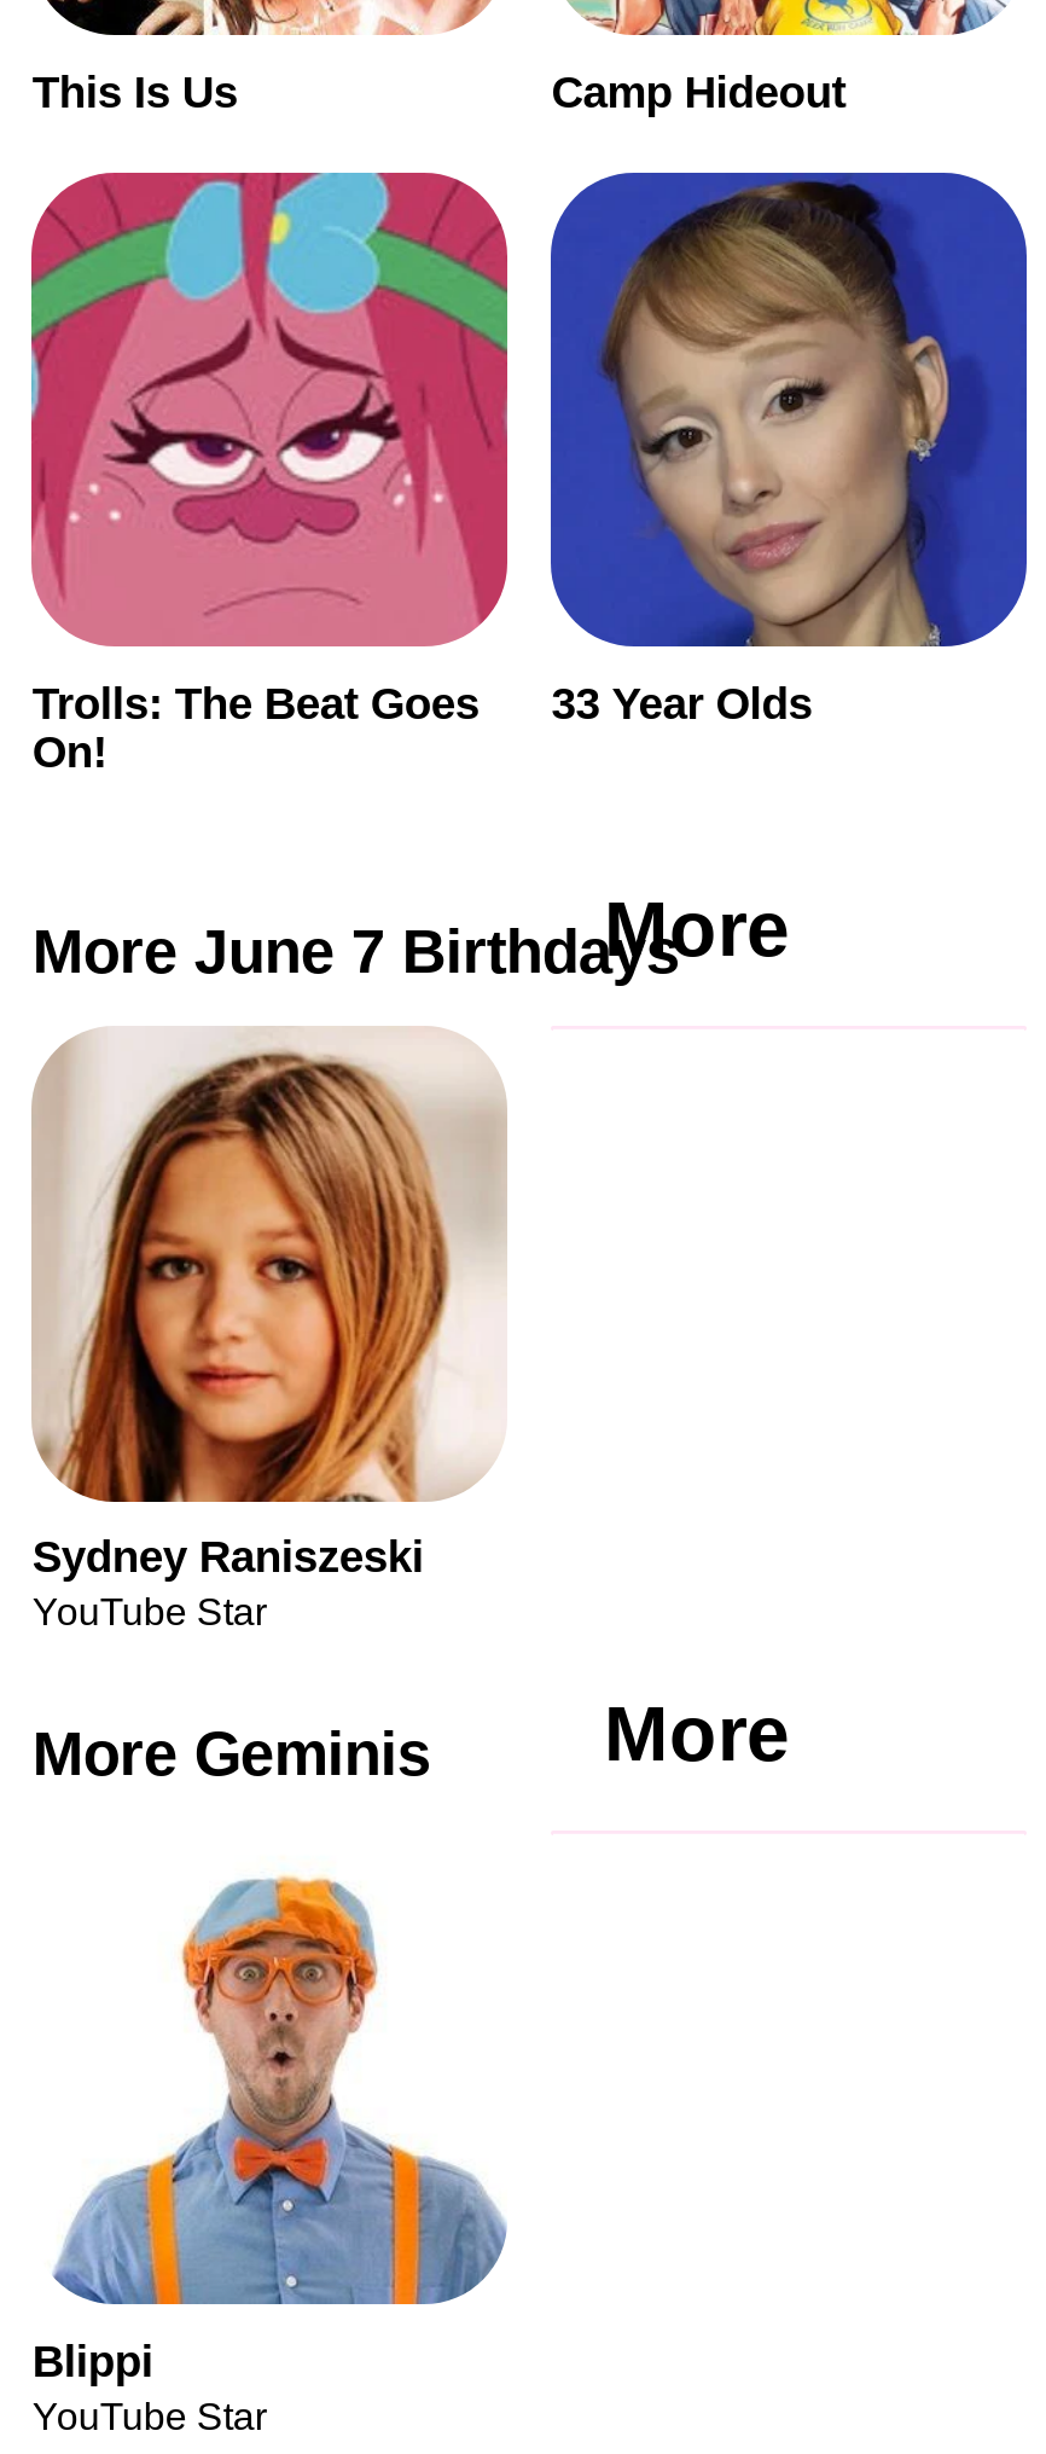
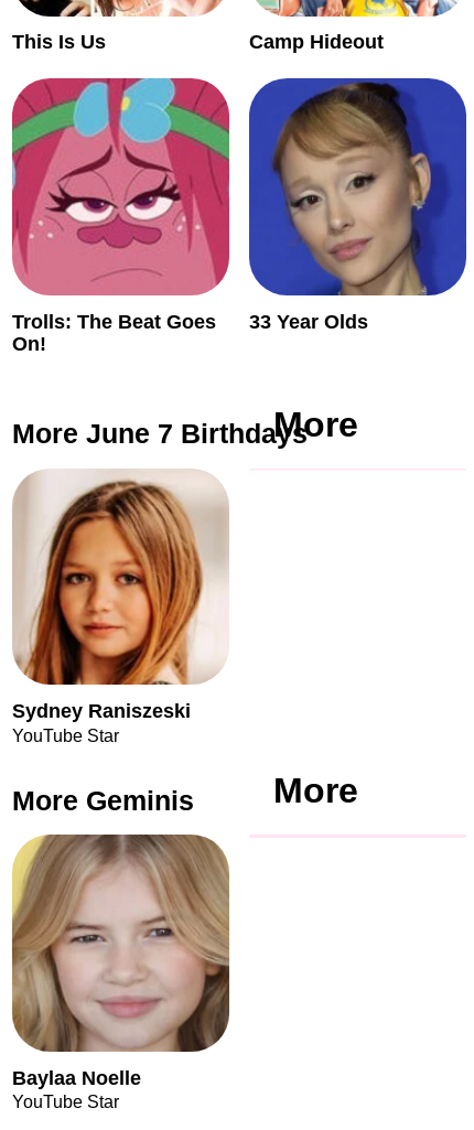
[31,1829,507,2386] [image] | Blippi -> [11,833,230,1089] [image] | Baylaa Noelle

